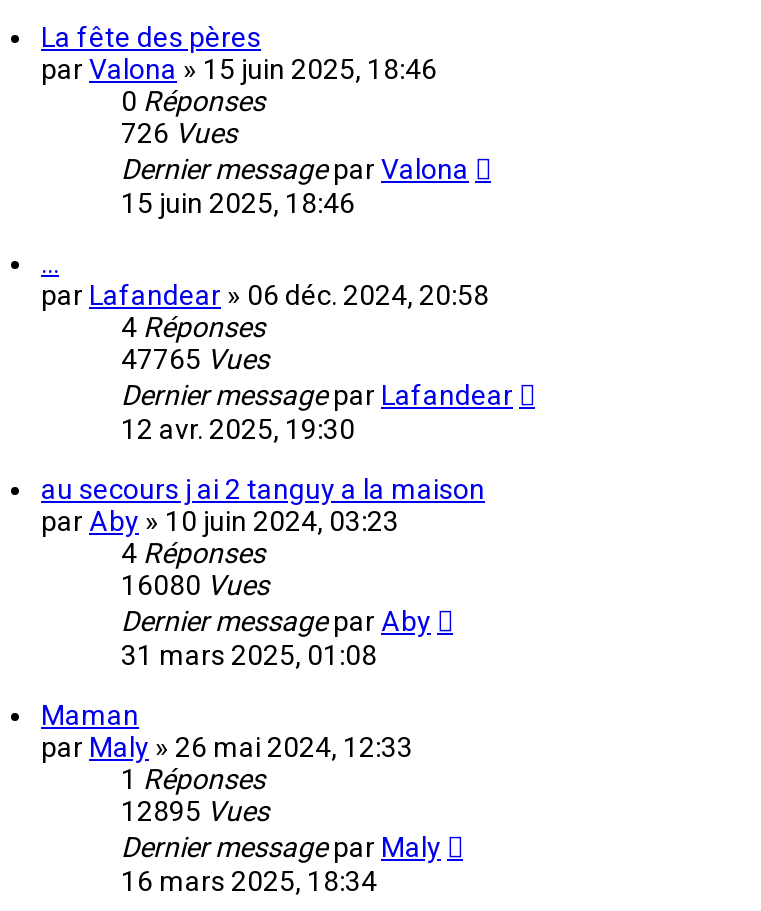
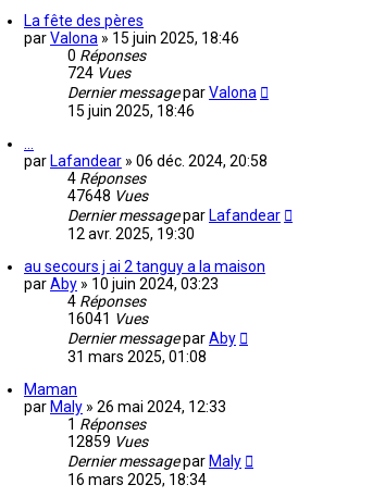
[121,117,237,149] 726 Vues -> [67,64,131,82] 724 Vues
[121,343,269,375] 47765 Vues -> [67,187,148,205] 47648 Vues
[121,569,269,601] 16080 Vues -> [67,310,148,327] 16041 Vues
[121,795,269,827] 12895 Vues -> [67,433,148,450] 12859 Vues

